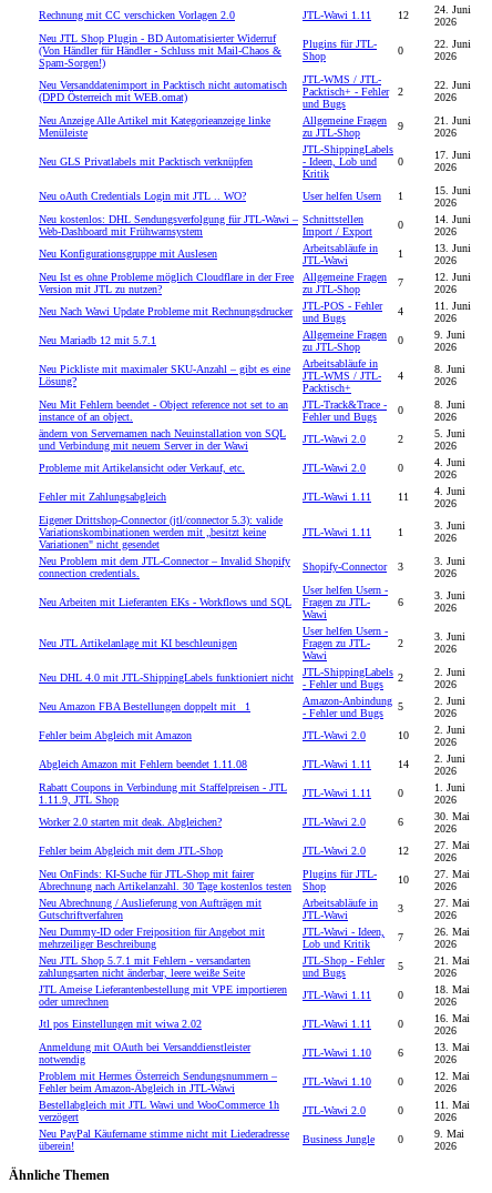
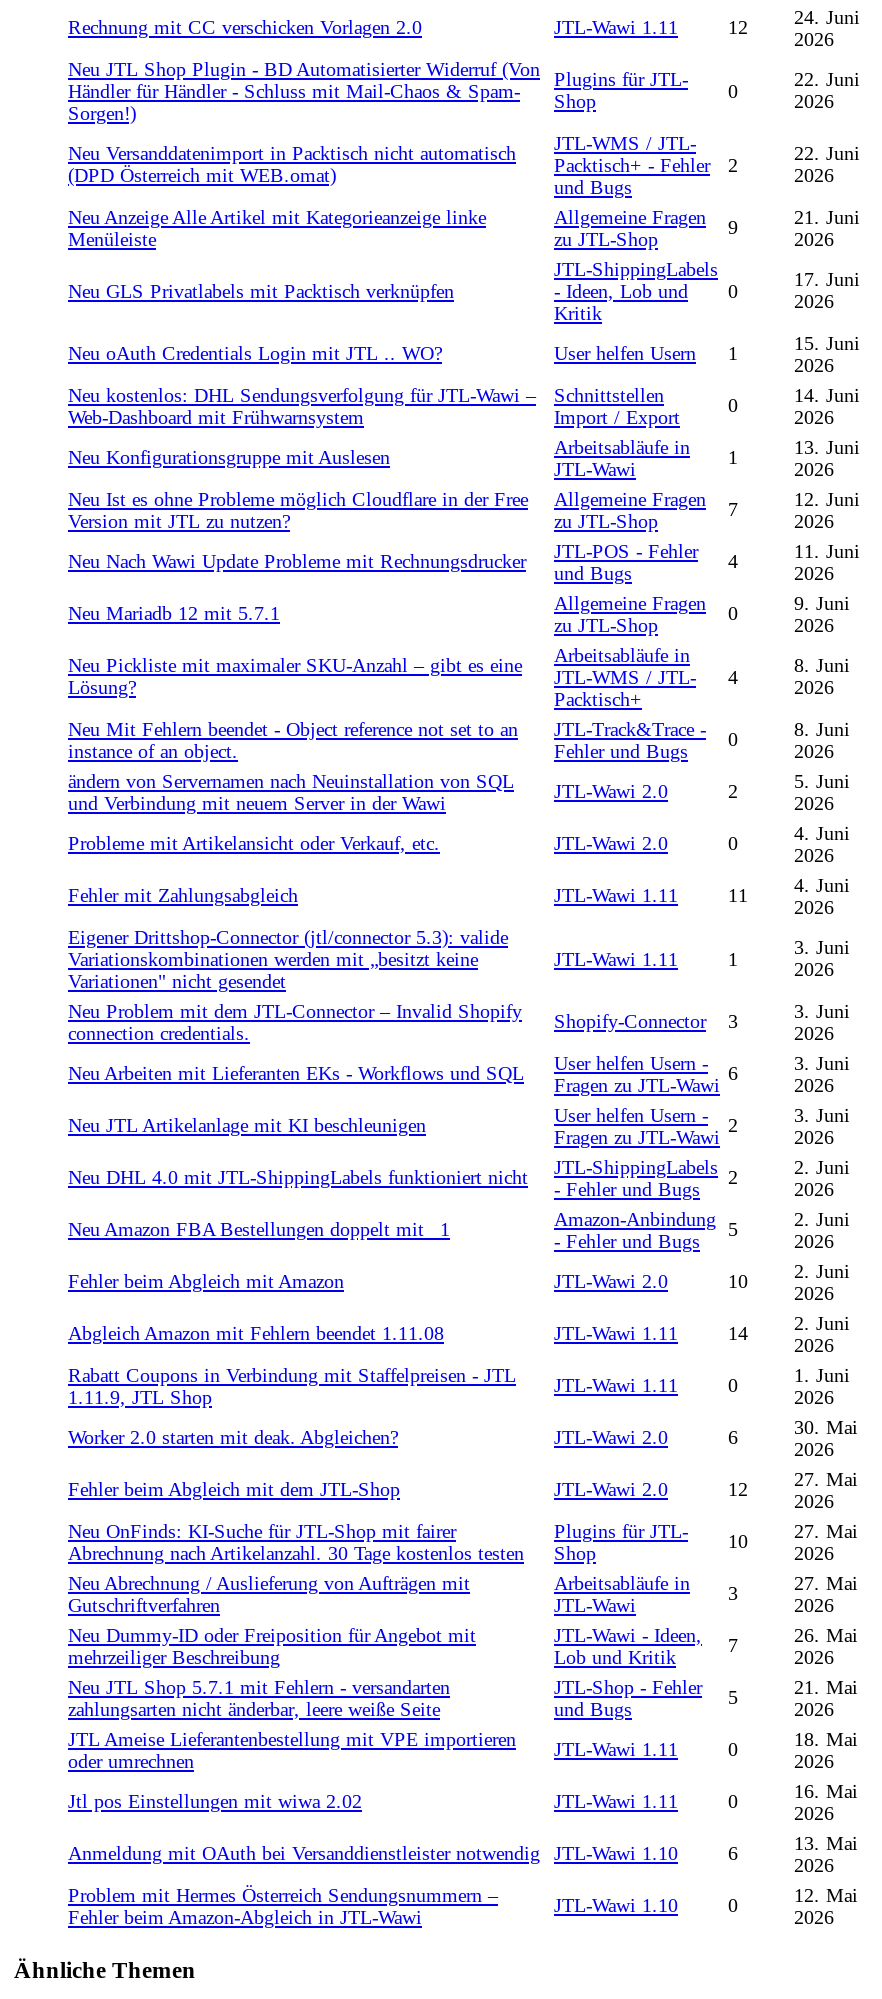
[39,1099,279,1124] Bestellabgleich mit JTL Wawi und WooCommerce 1h | verzögert -> none
[39,1099,470,1152] JTL-Wawi 2.0 | 0 | 11. Mai | 2026 | Neu PayPal Käufername stimme nicht mit Liederadresse | überein! -> none
[303,1128,464,1152] Business Jungle | 0 | 9. Mai | 2026 -> none

